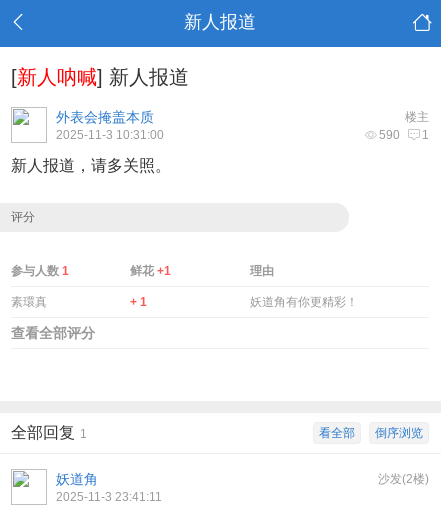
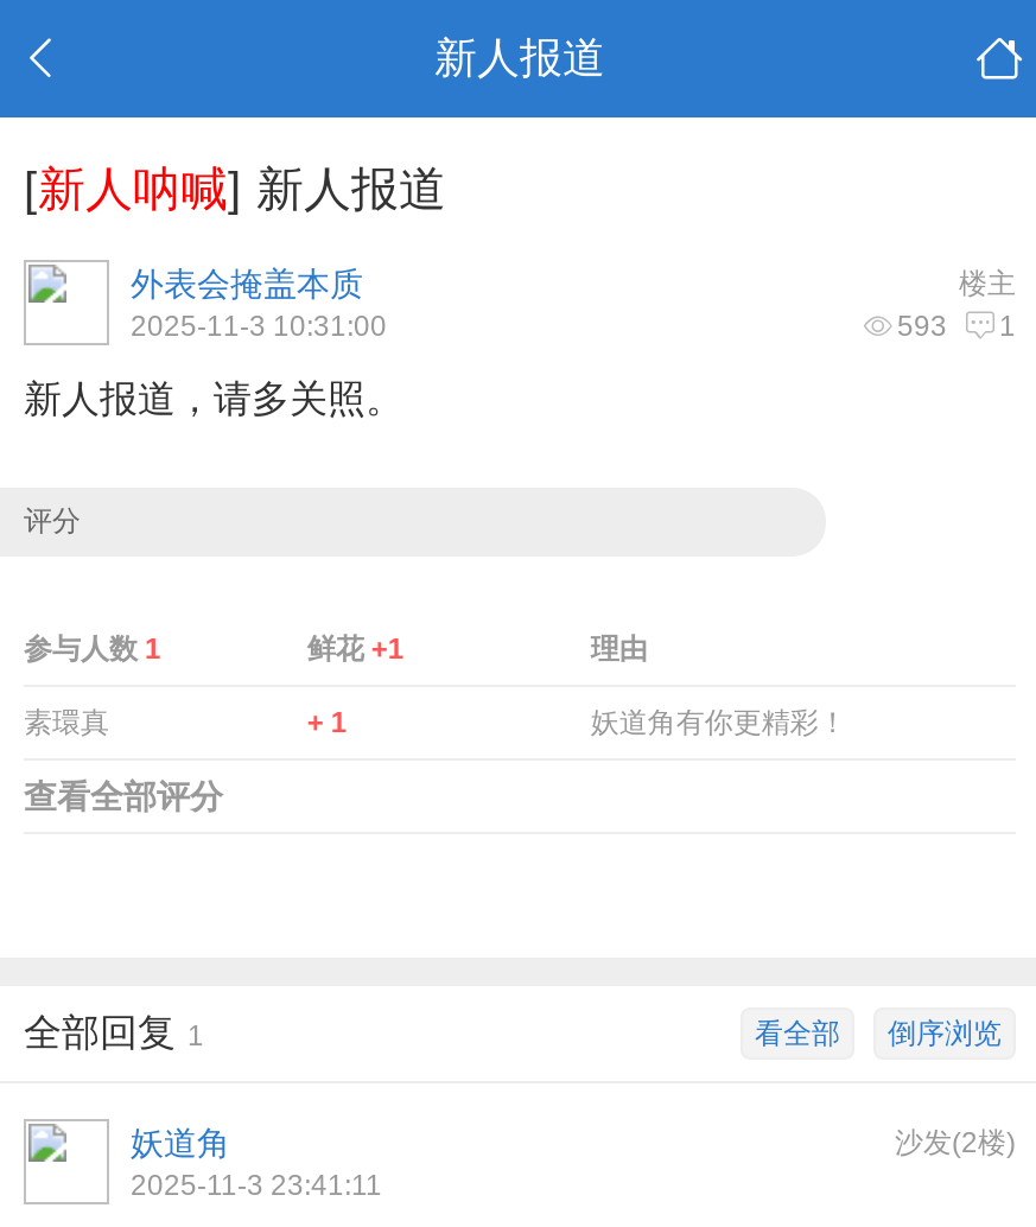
[379,128,429,142] 590 1 -> [897,310,1016,343] 593 1

